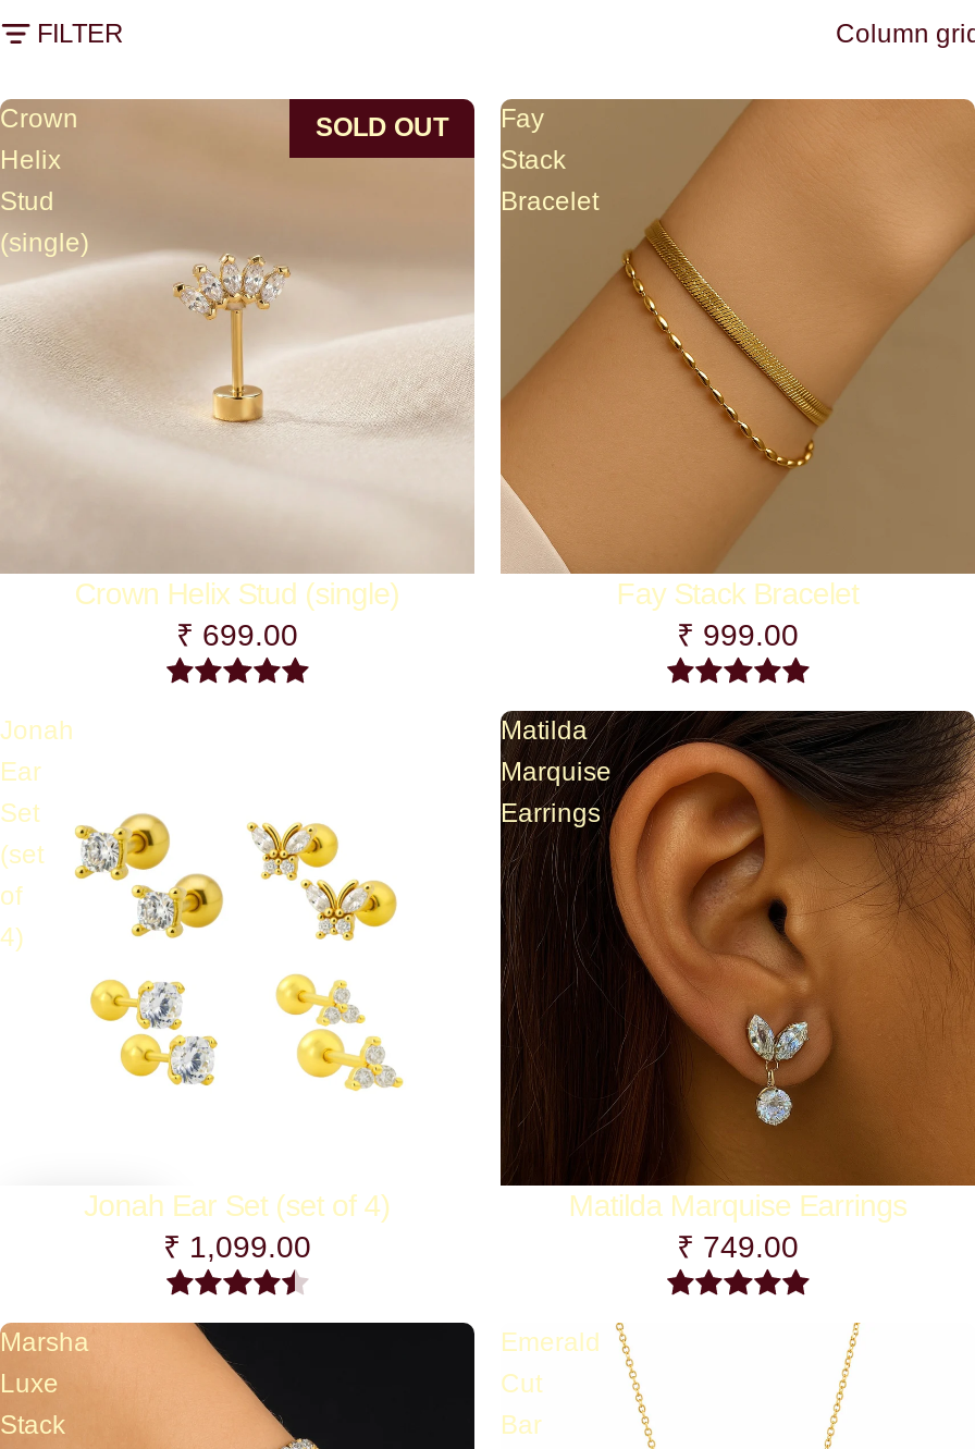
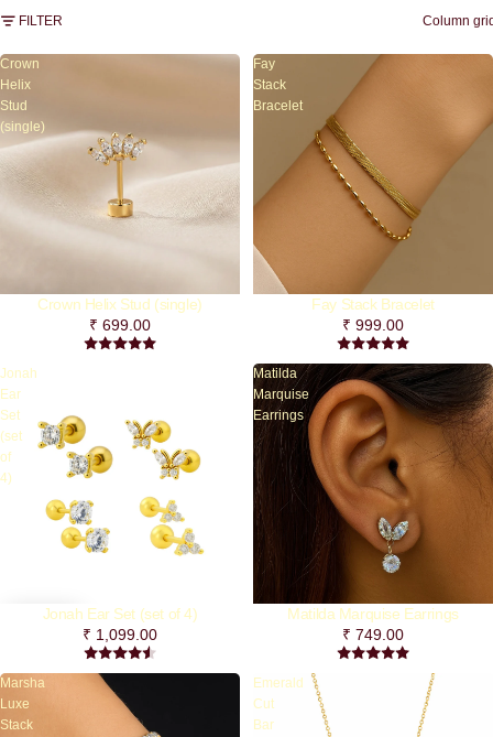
[316,112,448,143] SOLD OUT -> none

